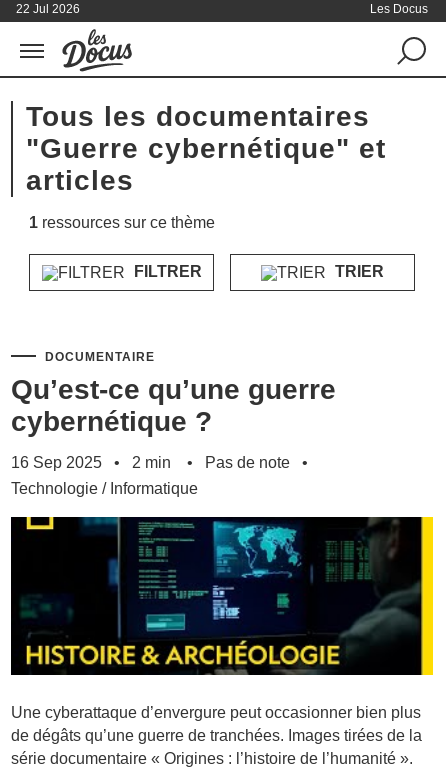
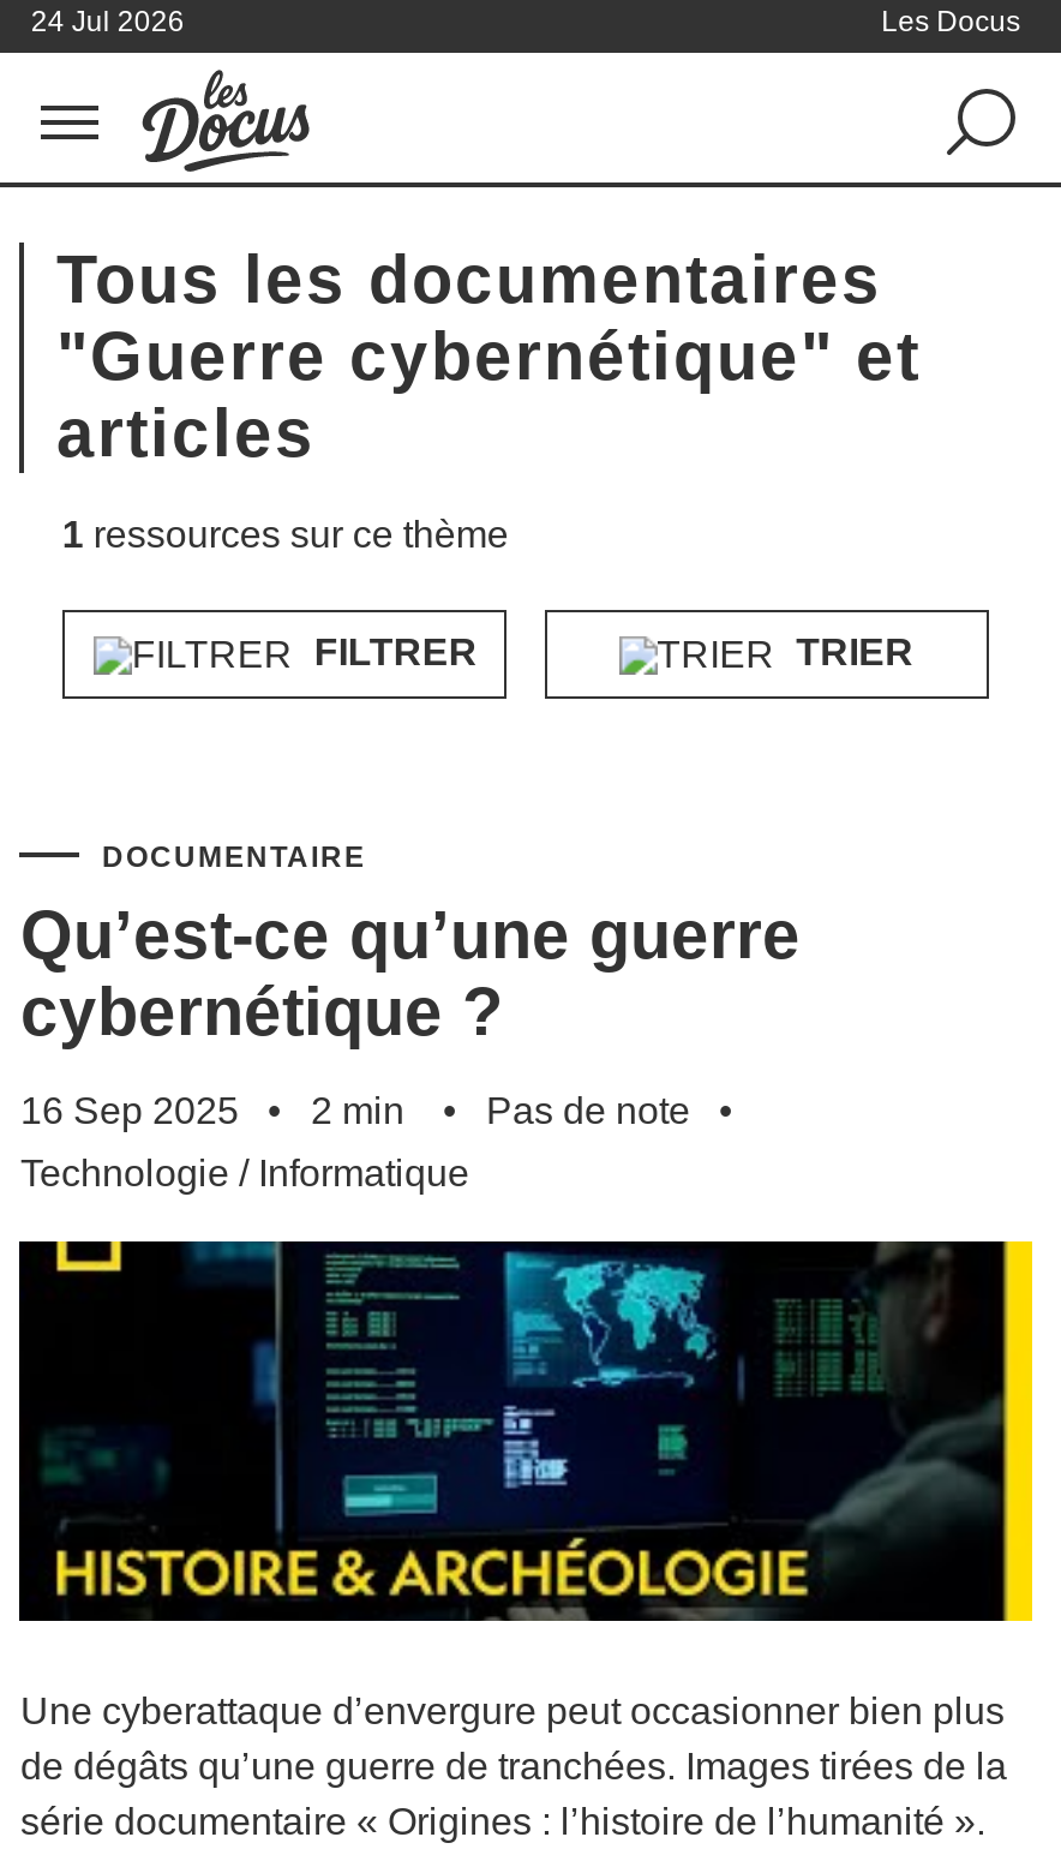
[16,2,80,16] 22 Jul 2026 -> [31,5,185,38] 24 Jul 2026

